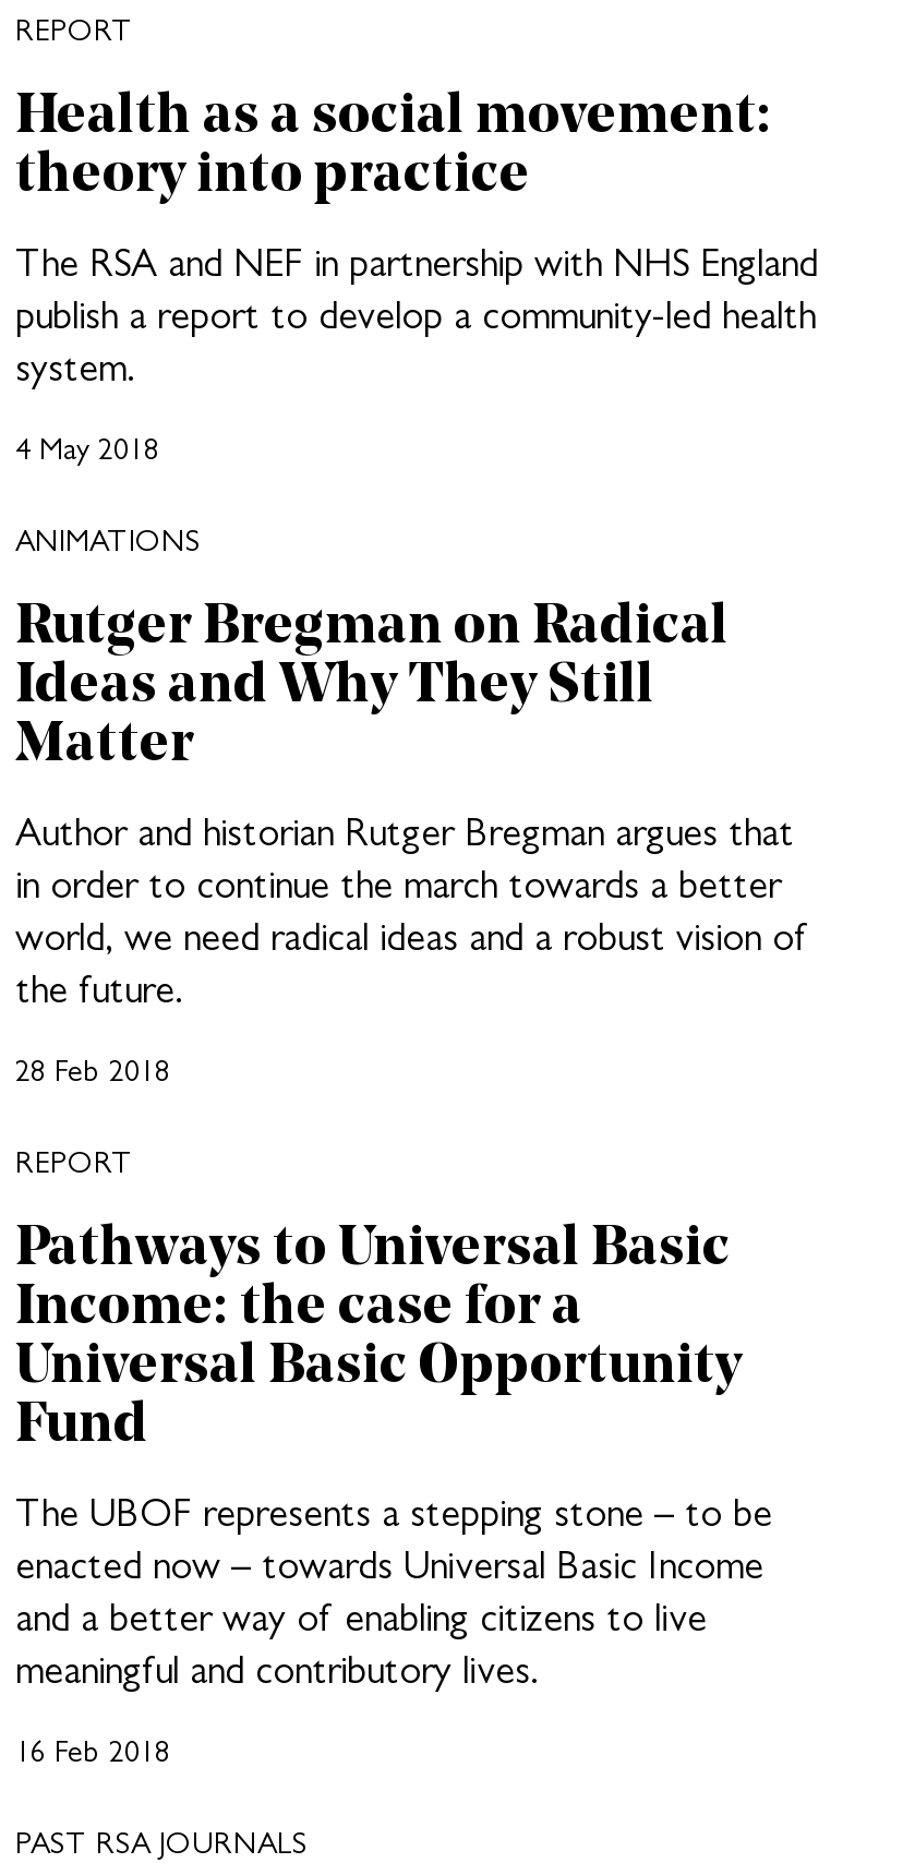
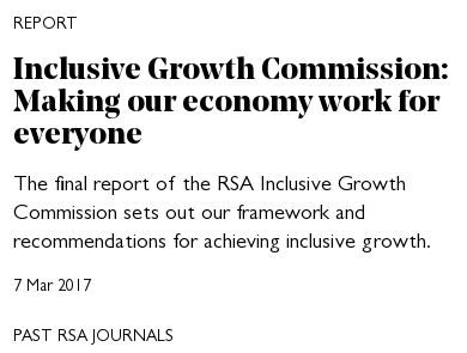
[15,76,818,1767] Health as a social movement: | theory into practice | The RSA and NEF in partnership with NHS England | publish a report to develop a community-led health | system. | 4 May 2018 | ANIMATIONS | Rutger Bregman on Radical | Ideas and Why They Still | Matter | Author and historian Rutger Bregman argues that | in order to continue the march towards a better | world, we need radical ideas and a robust vision of | the future. | 28 Feb 2018 | REPORT | Pathways to Universal Basic | Income: the case for a | Universal Basic Opportunity | Fund | The UBOF represents a stepping stone – to be | enacted now – towards Universal Basic Income | and a better way of enabling citizens to live | meaningful and contributory lives. | 16 Feb 2018 -> [13,48,449,294] Inclusive Growth Commission: | Making our economy work for | everyone | The final report of the RSA Inclusive Growth | Commission sets out our framework and | recommendations for achieving inclusive growth. | 7 Mar 2017

